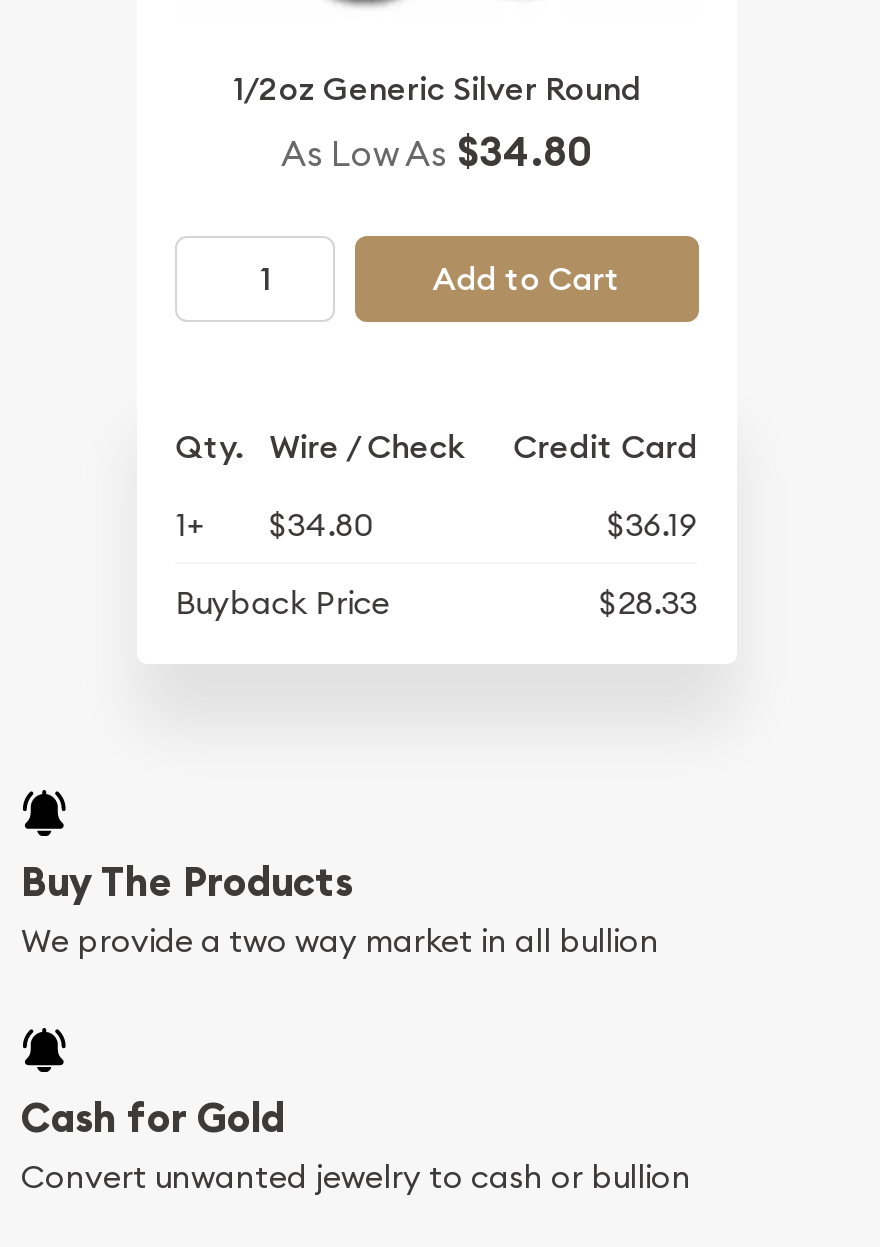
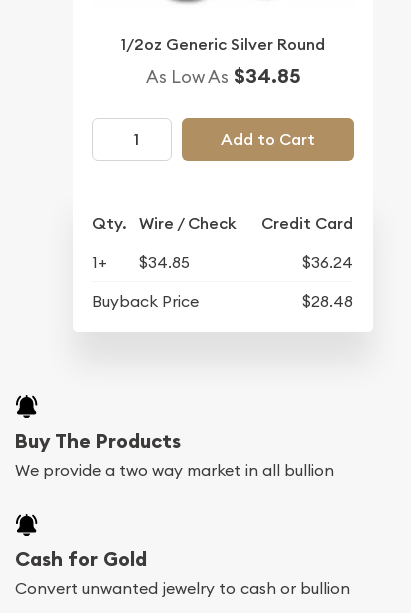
[281,125,593,177] As Low As $34.80 -> [145,63,300,89] As Low As $34.85
[175,503,373,543] 1+ $34.80 -> [92,251,190,271] 1+ $34.85
[607,503,697,543] $36.19 -> [302,251,353,271] $36.24
[599,581,697,621] $28.33 -> [302,290,353,310] $28.48

